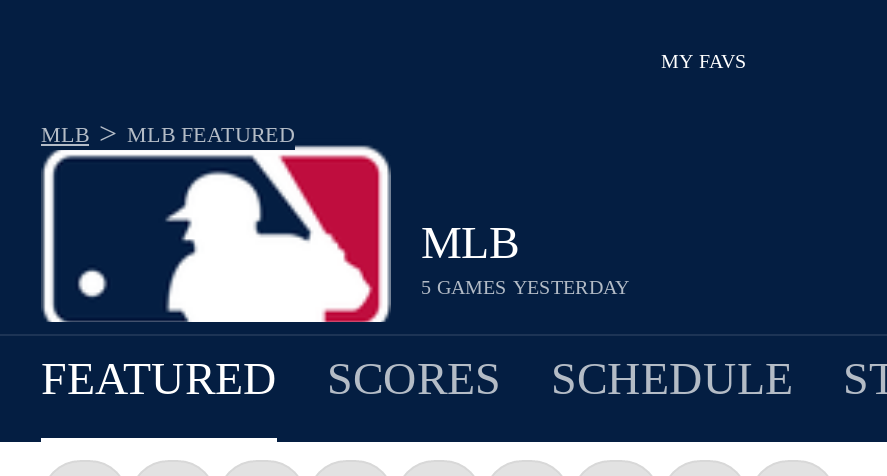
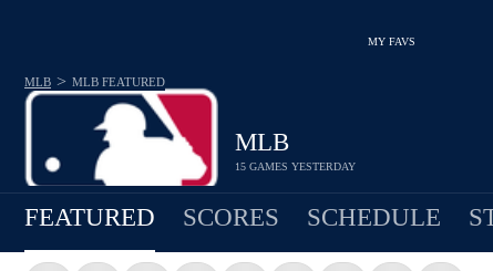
[421,275,629,297] 5 GAMES YESTERDAY -> [235,160,356,172] 15 GAMES YESTERDAY

